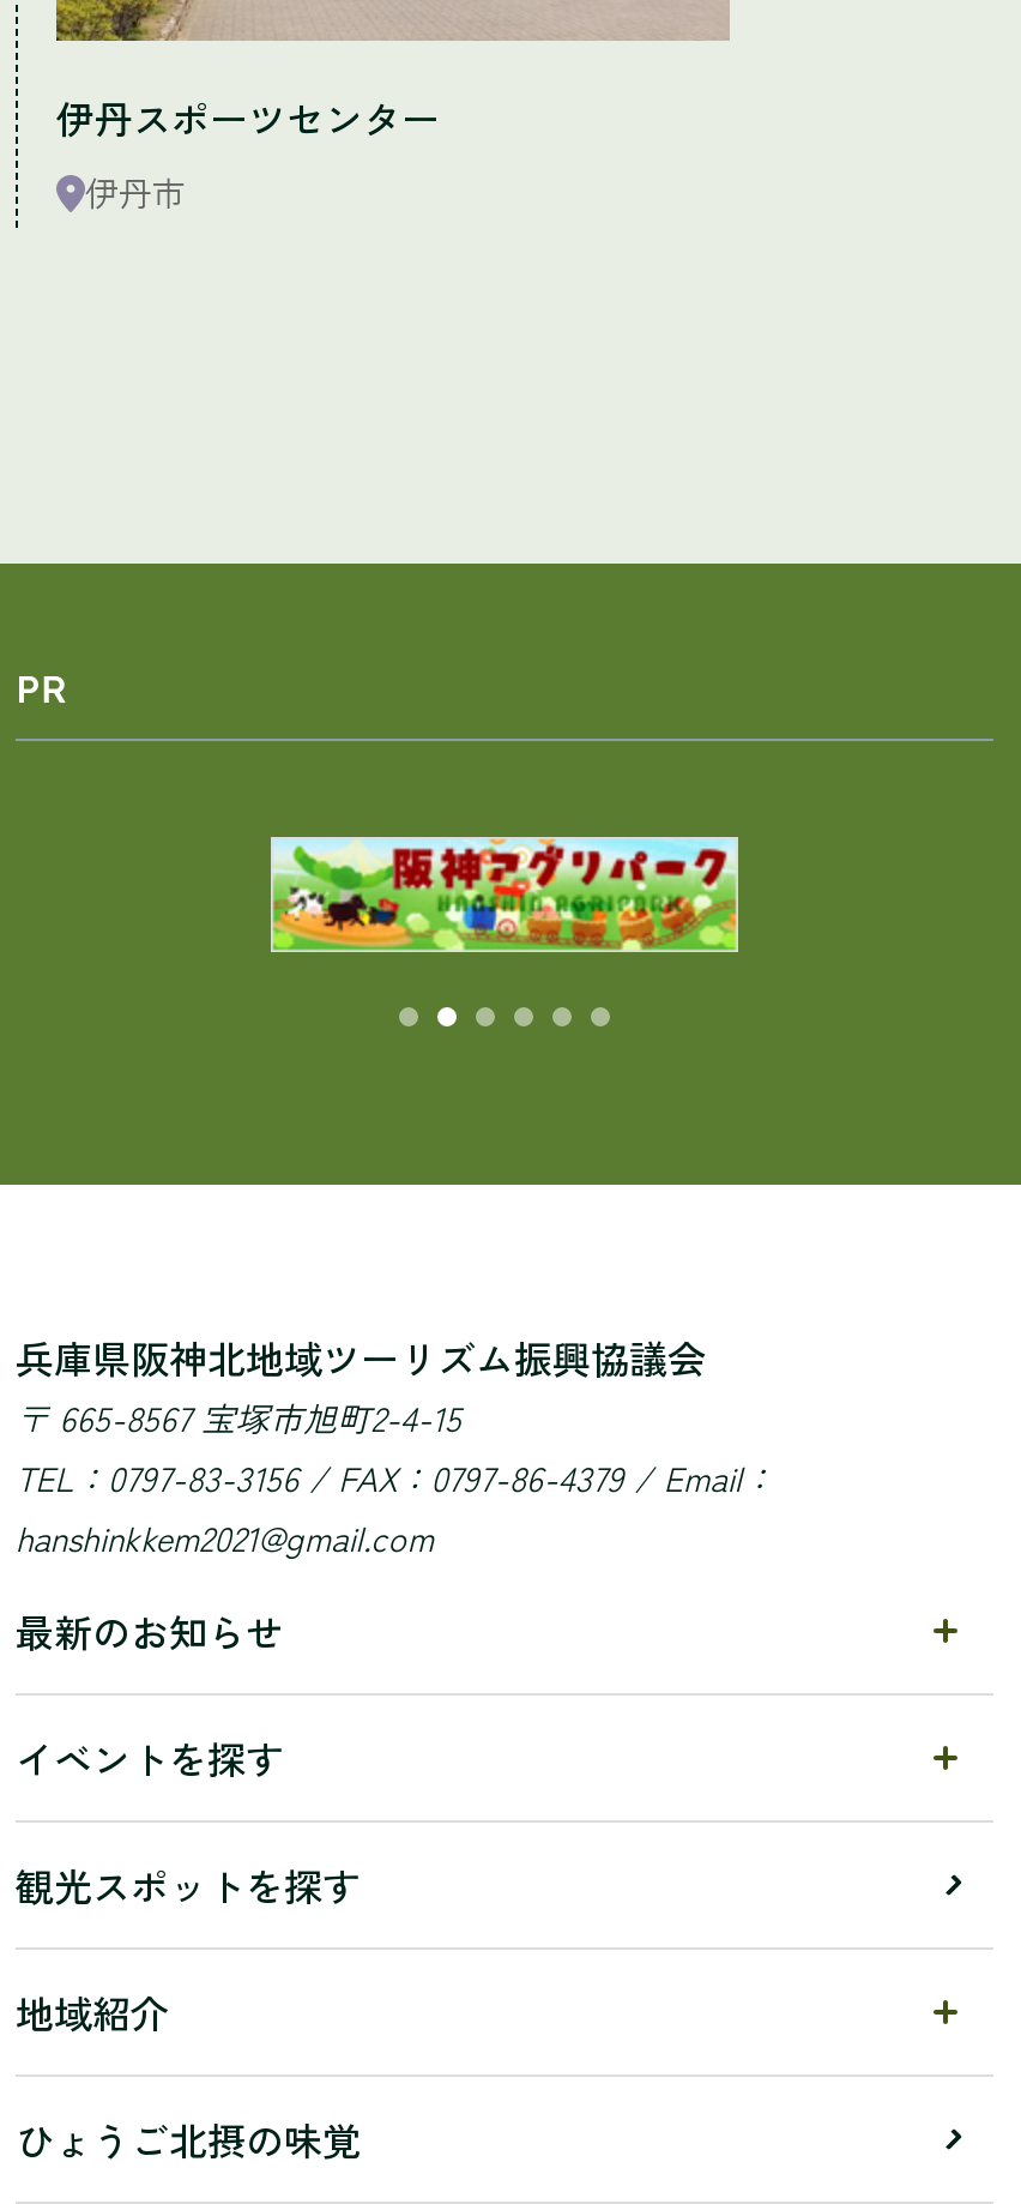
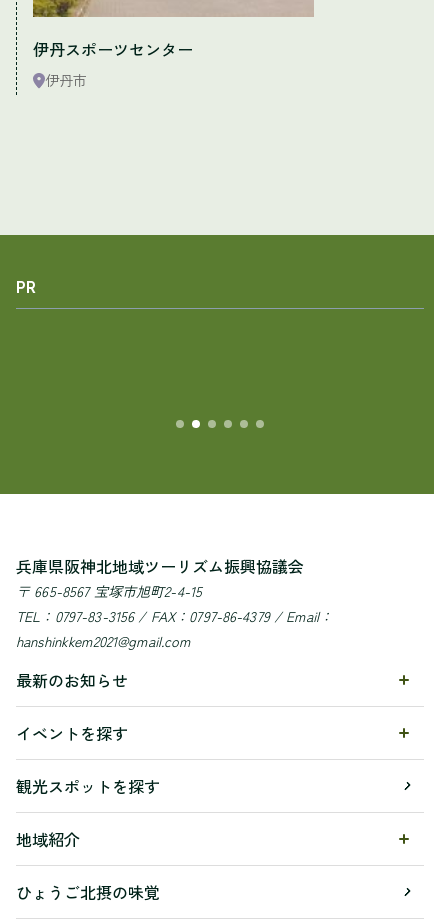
[267,835,742,955] [image] -> none

